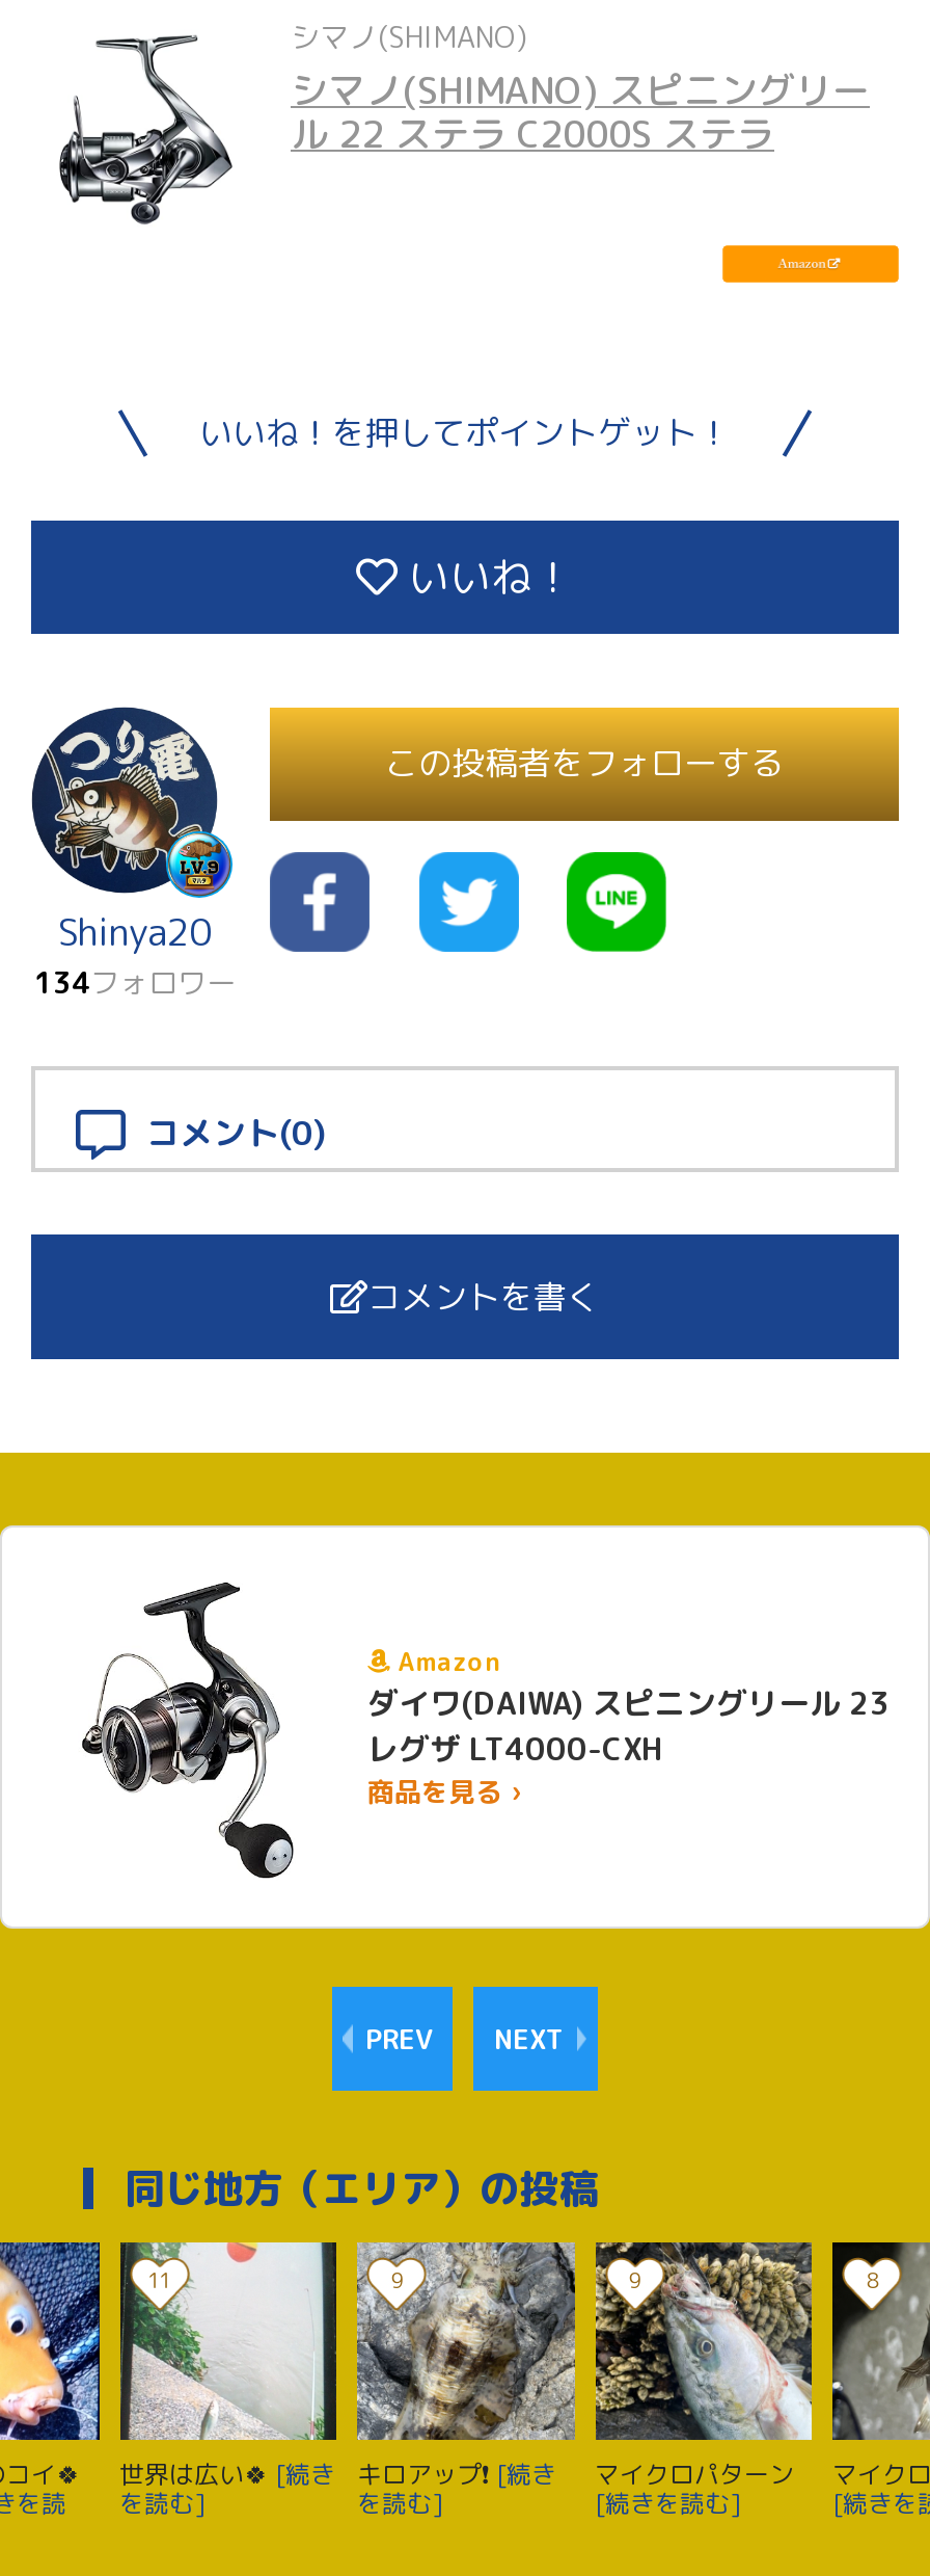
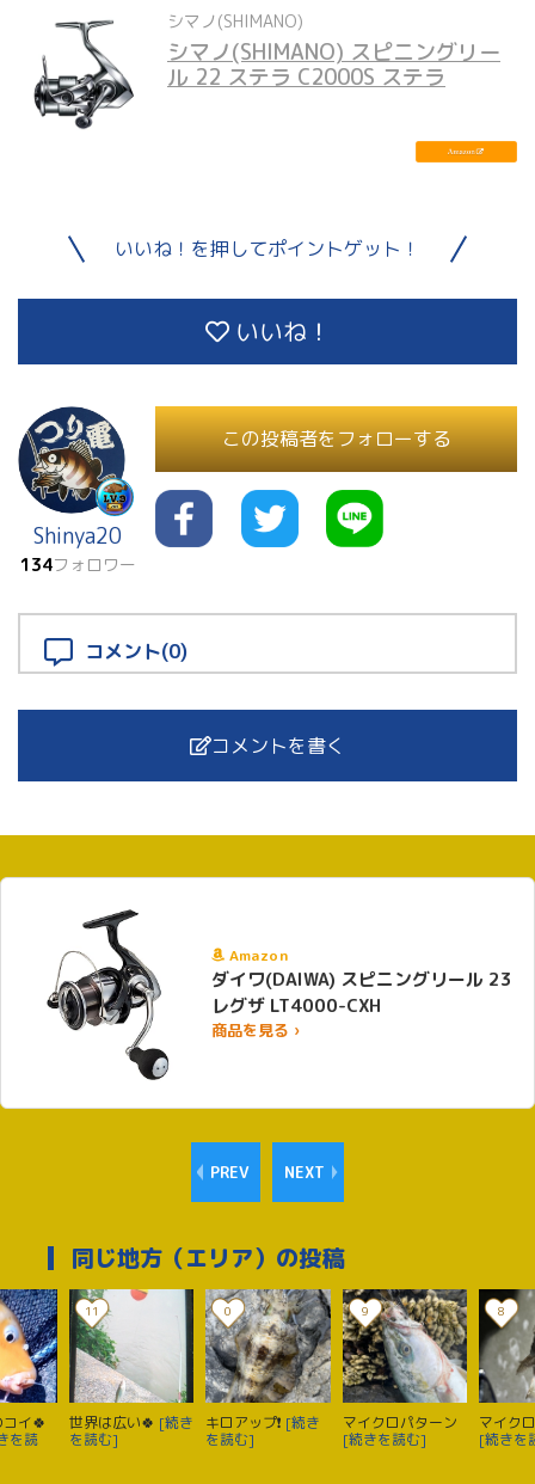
[391,2266,403,2295] 9 -> [225,1303,232,1320] 0

